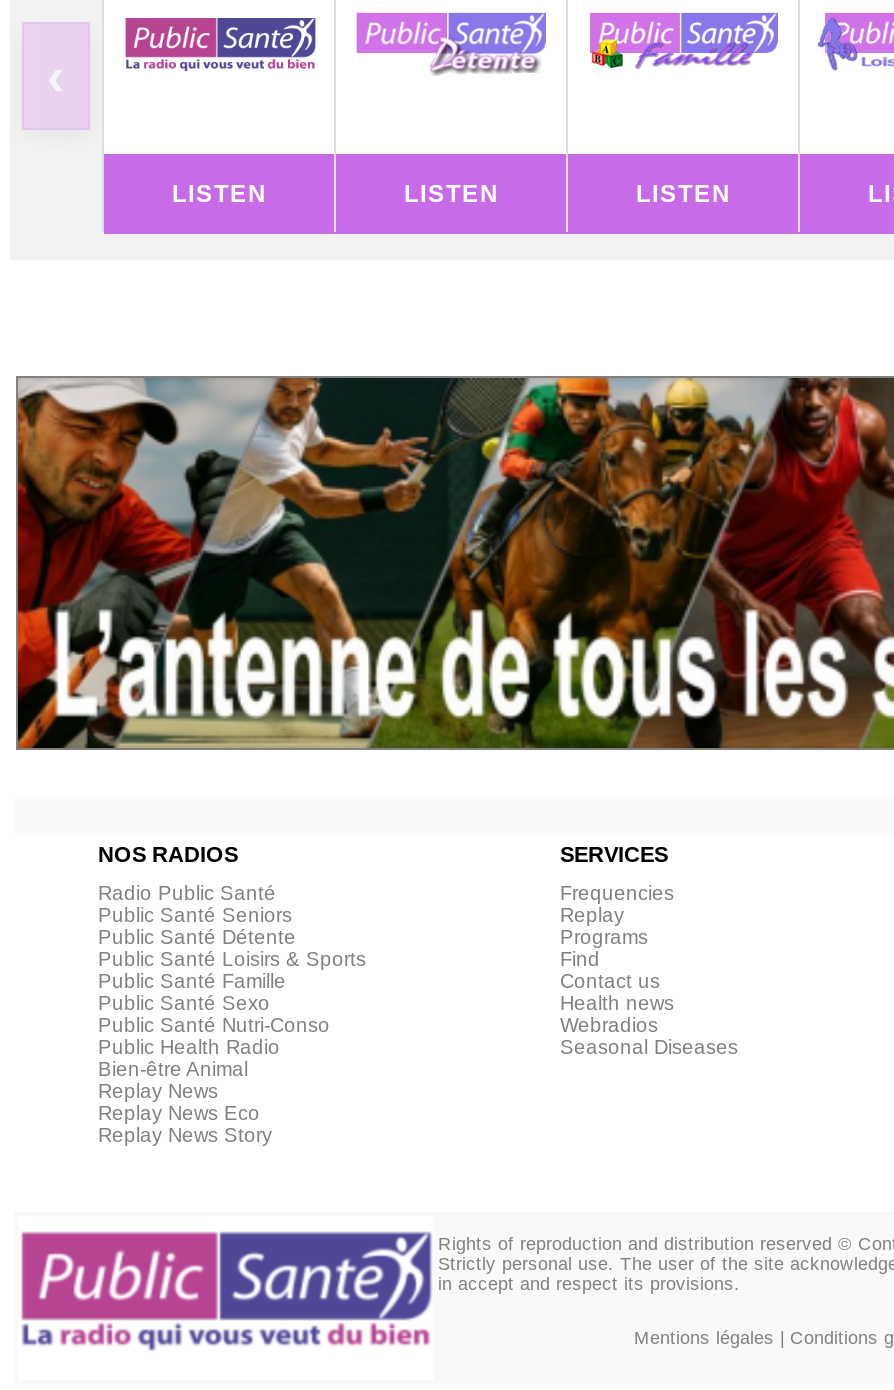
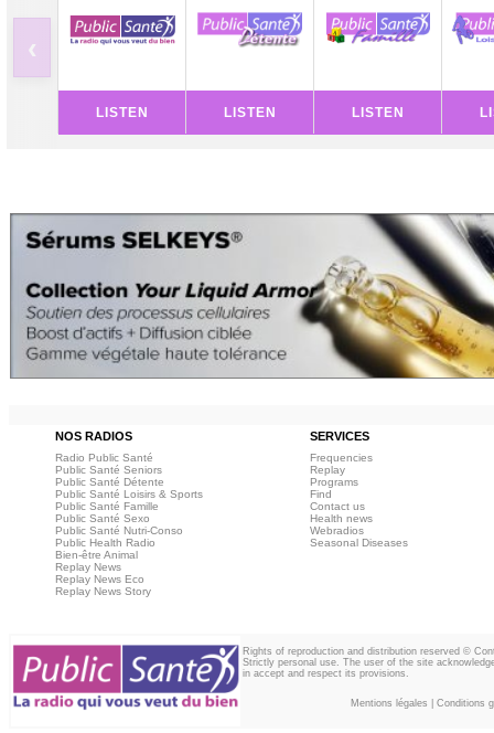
[16,376,888,750] [image] -> [10,213,491,379] [image]

